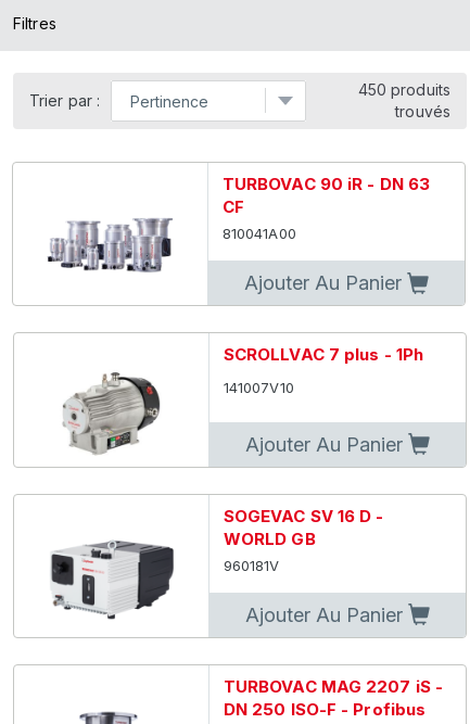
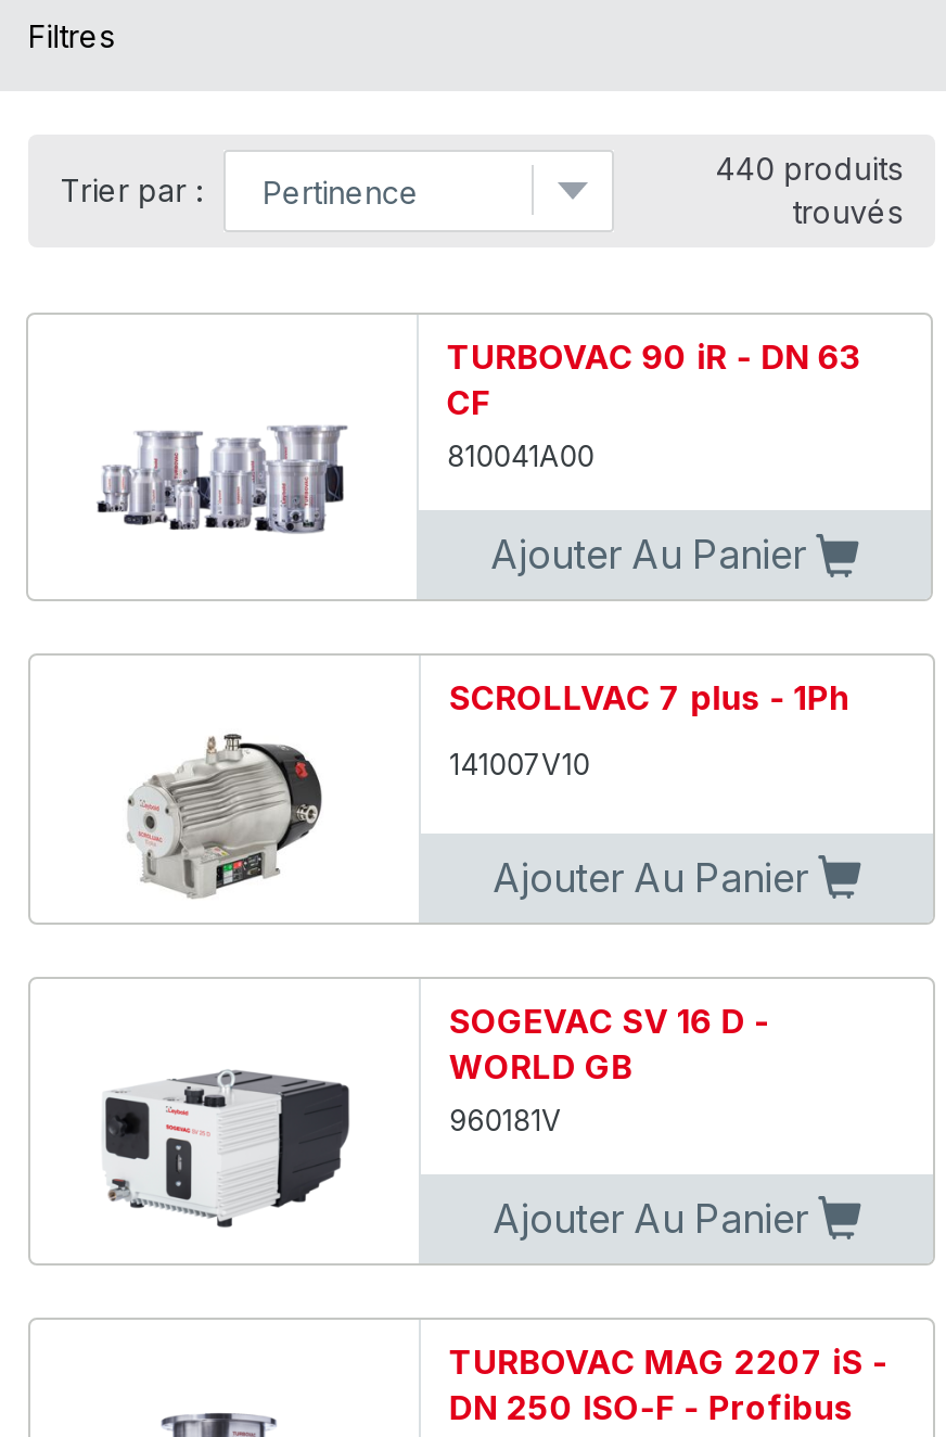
[358,80,450,99] 450 produits -> [716,150,903,187] 440 produits

